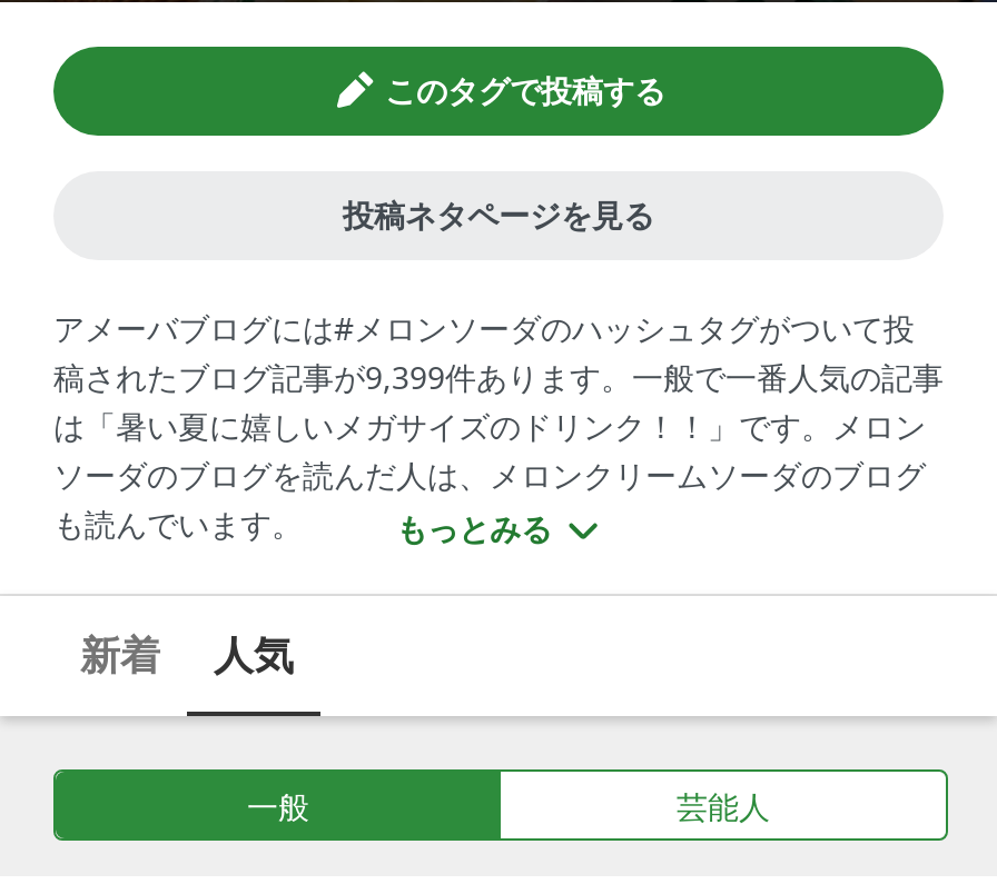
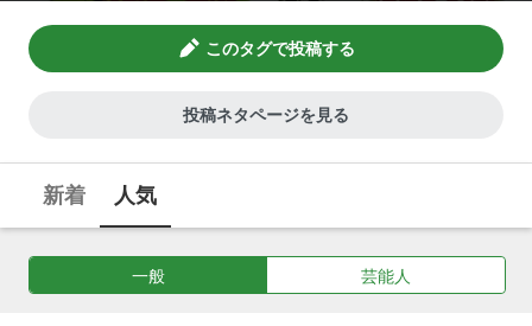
[53,307,944,547] アメーバブログには#メロンソーダのハッシュタグがついて投 | 稿されたブログ記事が9,399件あります。一般で一番人気の記事 | は「暑い夏に嬉しいメガサイズのドリンク！！」です。メロン | ソーダのブログを読んだ人は、メロンクリームソーダのブログ | も読んでいます。 | もっとみる -> none

